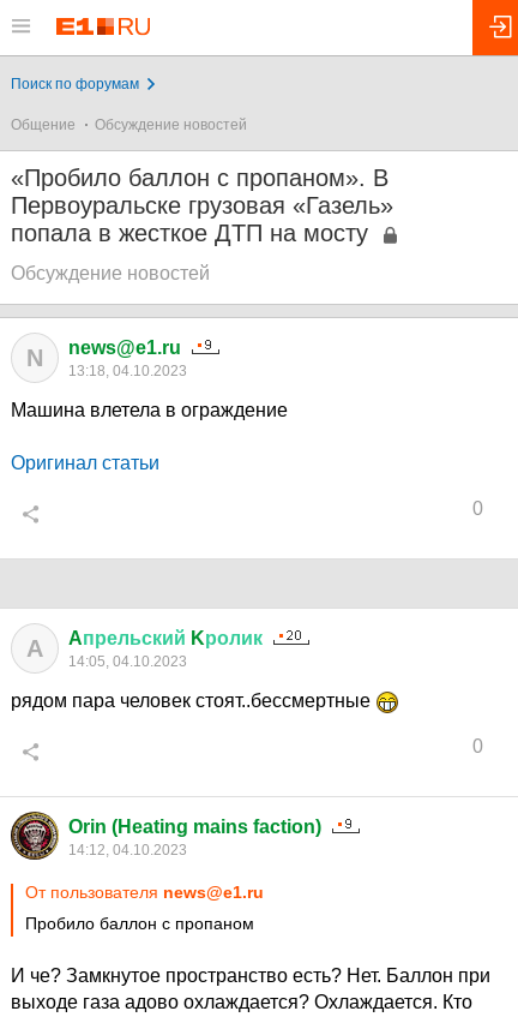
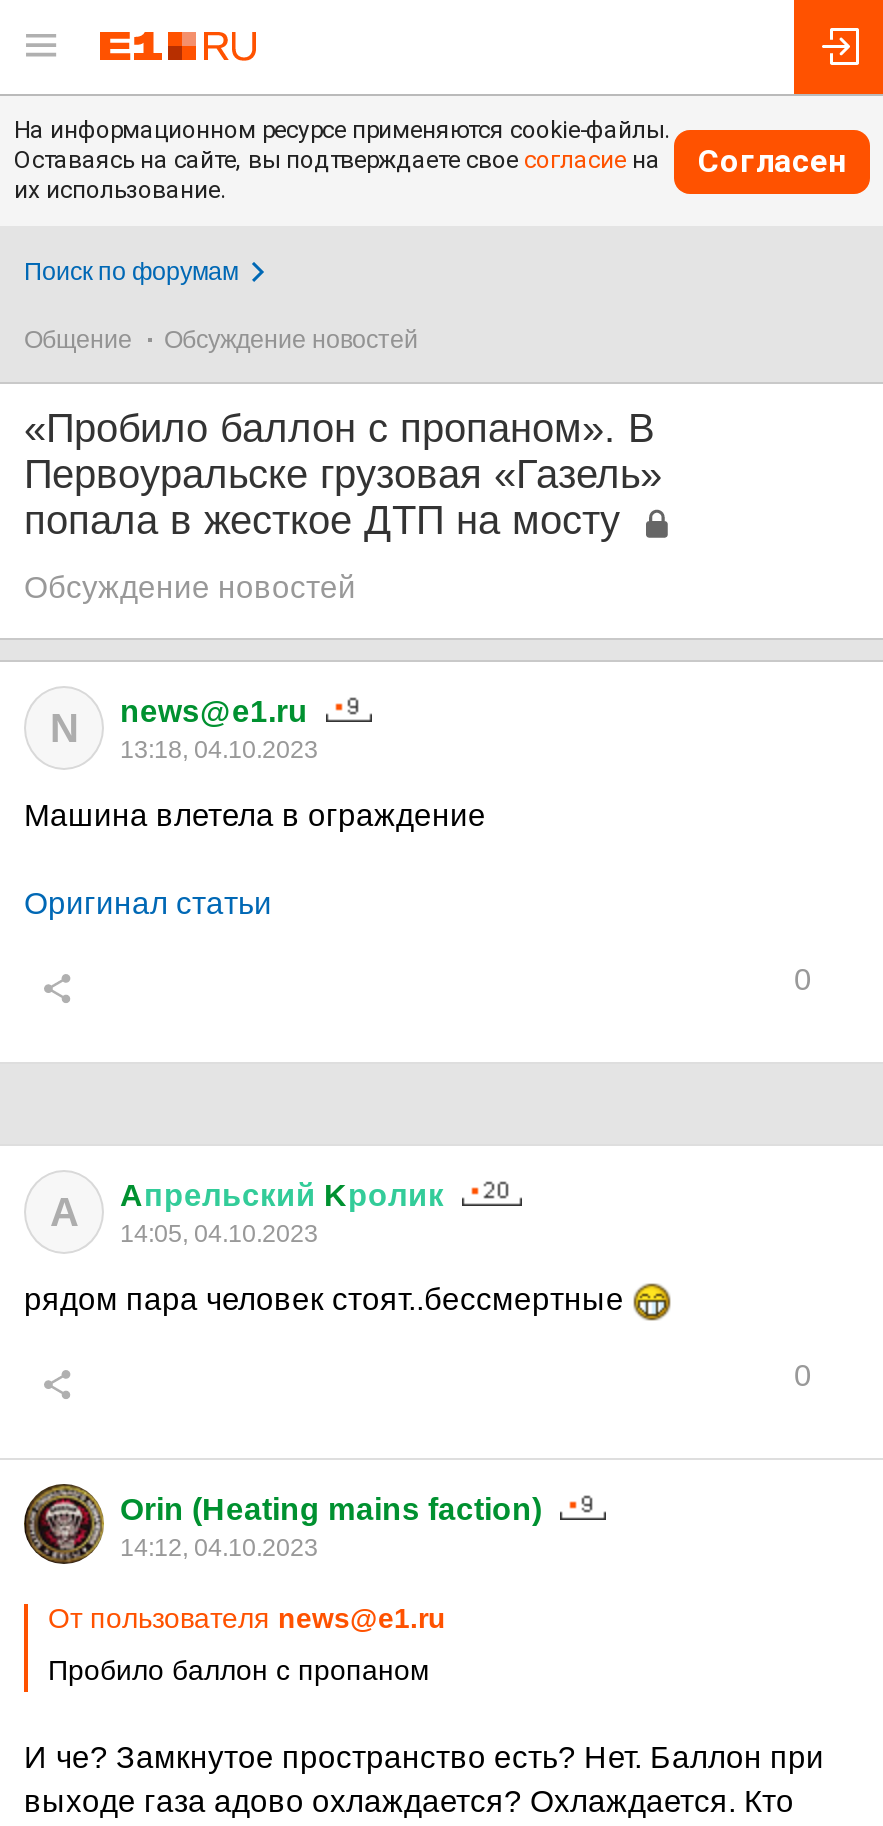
none -> [14,116,670,204] На информационном ресурсе применяются cookie-файлы. | Оставаясь на сайте, вы подтверждаете свое согласие на | их использование.
none -> [698,141,846,179] Согласен

